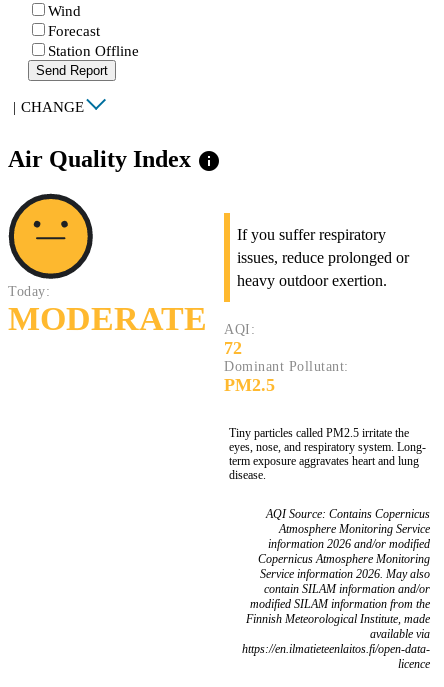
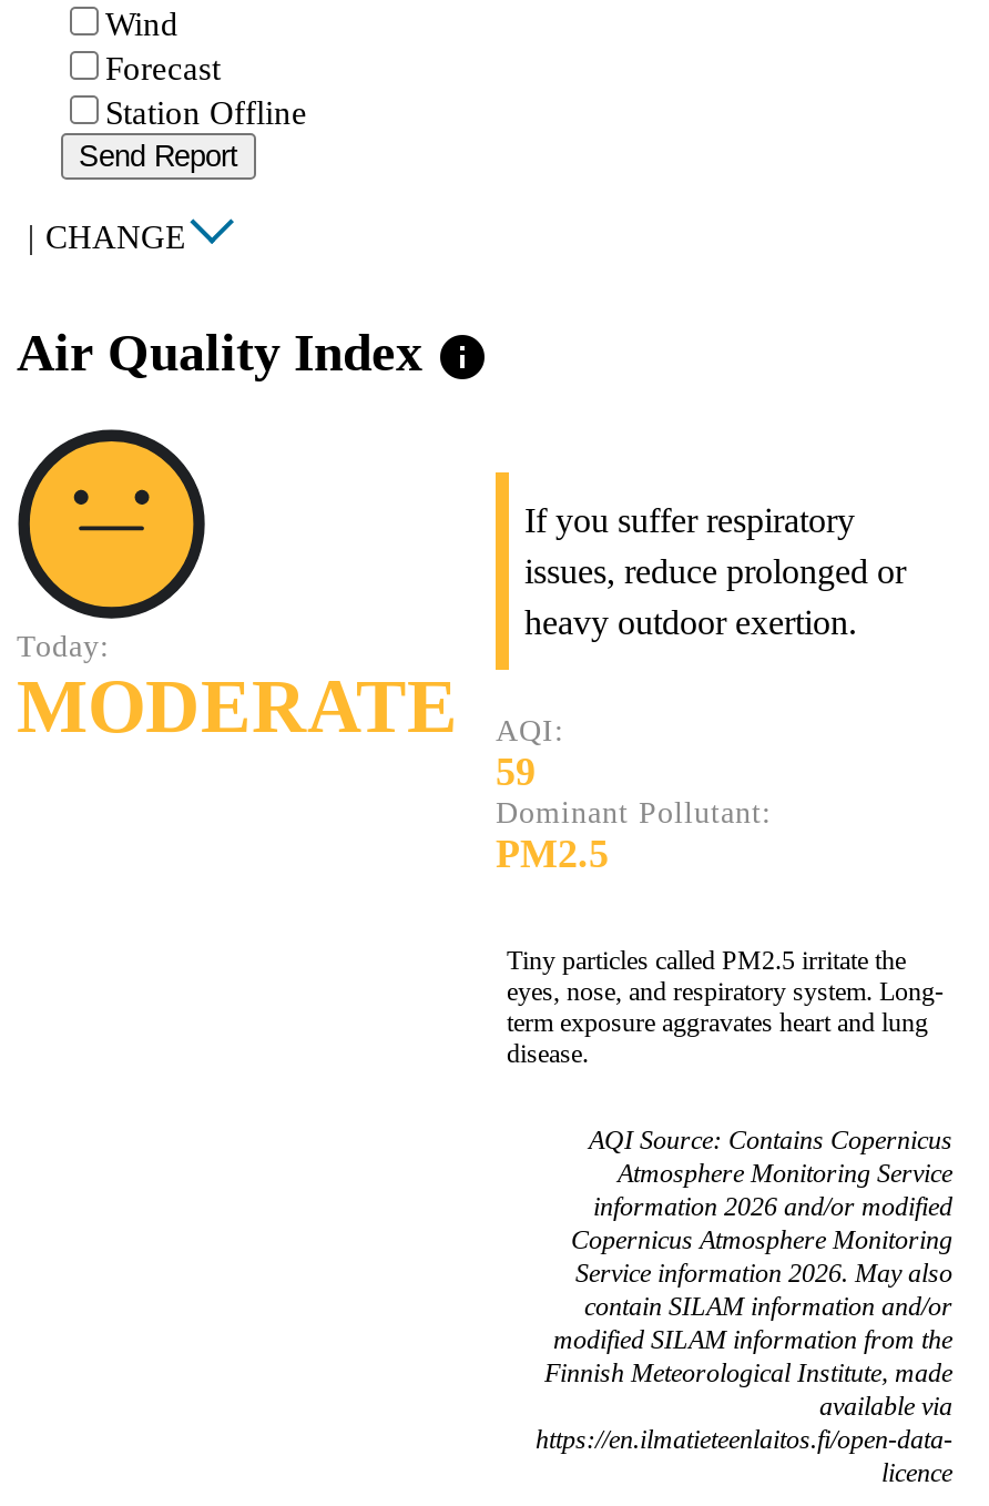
[224,338,242,358] 72 -> [496,750,536,794] 59

